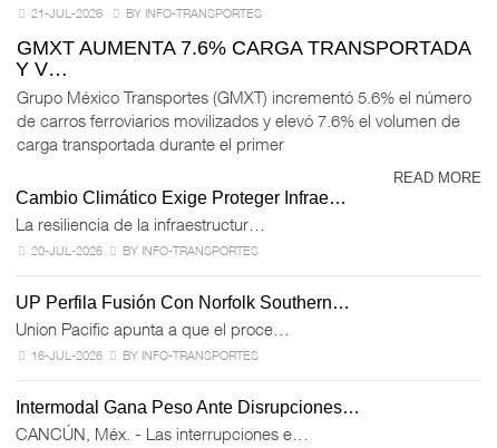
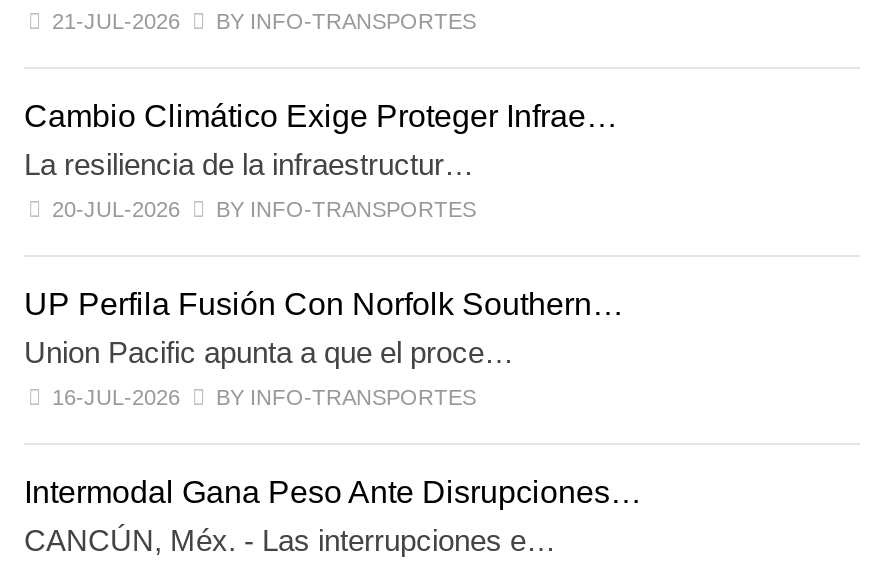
[16,37,481,186] GMXT AUMENTA 7.6% CARGA TRANSPORTADA | Y V… | Grupo México Transportes (GMXT) incrementó 5.6% el número | de carros ferroviarios movilizados y elevó 7.6% el volumen de | carga transportada durante el primer | READ MORE -> none

